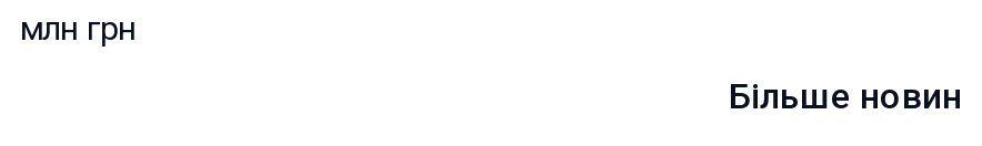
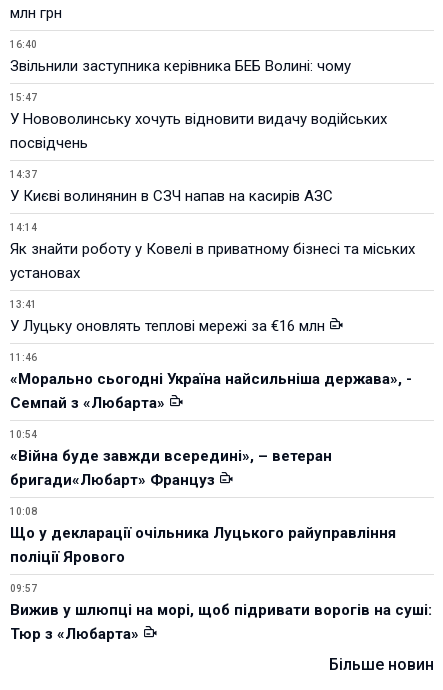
none -> [10,39,432,643] 16:40 | Звільнили заступника керівника БЕБ Волині: чому | 15:47 | У Нововолинську хочуть відновити видачу водійських | посвідчень | 14:37 | У Києві волинянин в СЗЧ напав на касирів АЗС | 14:14 | Як знайти роботу у Ковелі в приватному бізнесі та міських | установах | 13:41 | У Луцьку оновлять теплові мережі за €16 млн | 11:46 | «Морально сьогодні Україна найсильніша держава», - | Семпай з «Любарта» | 10:54 | «Війна буде завжди всередині», – ветеран | бригади«Любарт» Француз | 10:08 | Що у декларації очільника Луцького райуправління | поліції Ярового | 09:57 | Вижив у шлюпці на морі, щоб підривати ворогів на суші: | Тюр з «Любарта»

